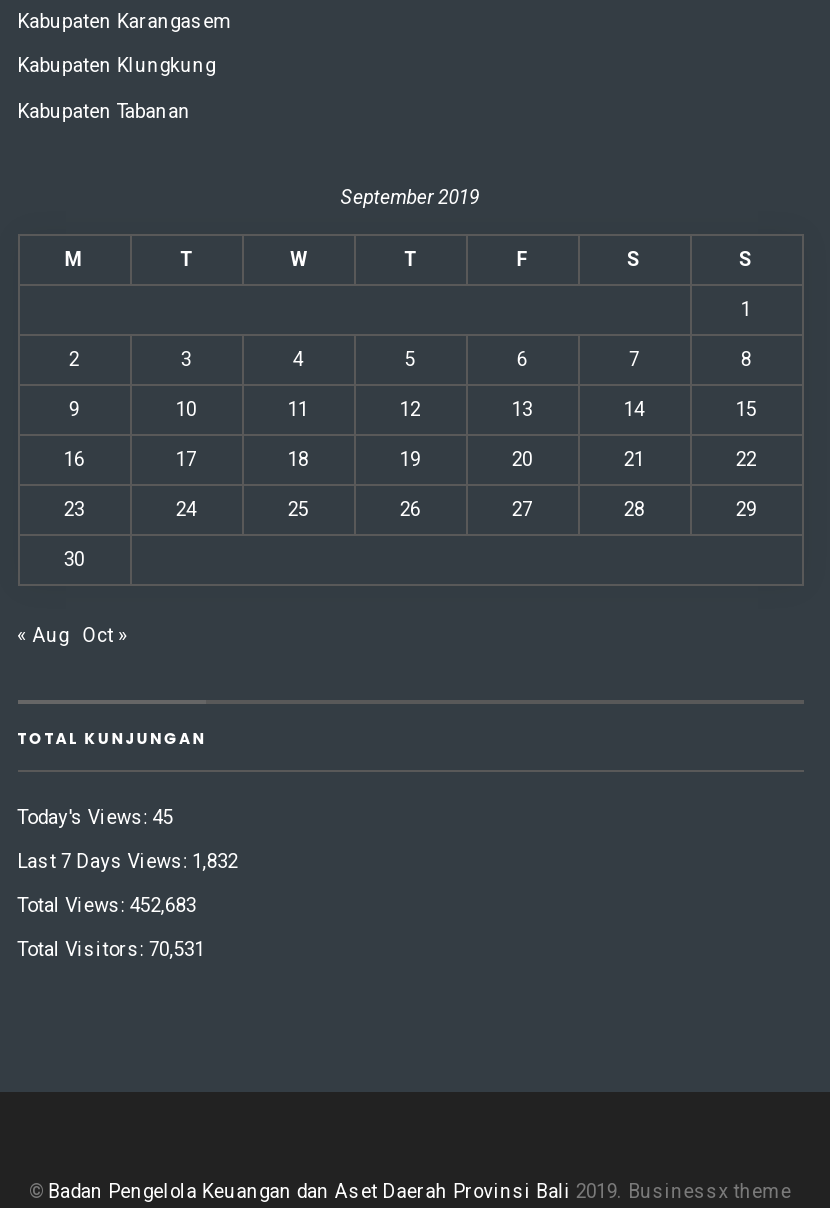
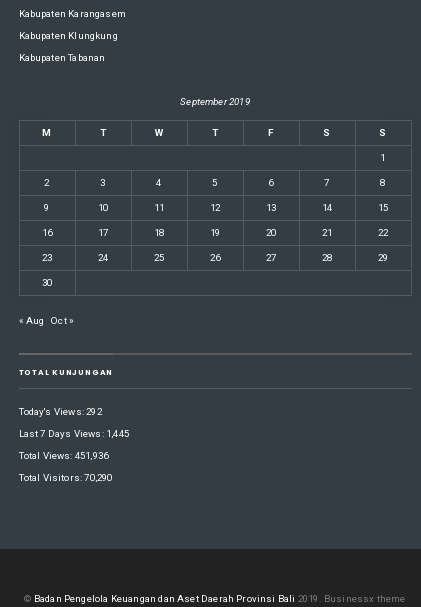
[17,806,173,828] Today's Views: 45 -> [18,406,102,417] Today's Views: 292
[17,850,238,872] Last 7 Days Views: 1,832 -> [18,428,129,439] Last 7 Days Views: 1,445
[17,894,196,916] Total Views: 452,683 -> [18,450,108,461] Total Views: 451,936
[17,939,205,961] Total Visitors: 70,531 -> [18,472,112,483] Total Visitors: 70,290

